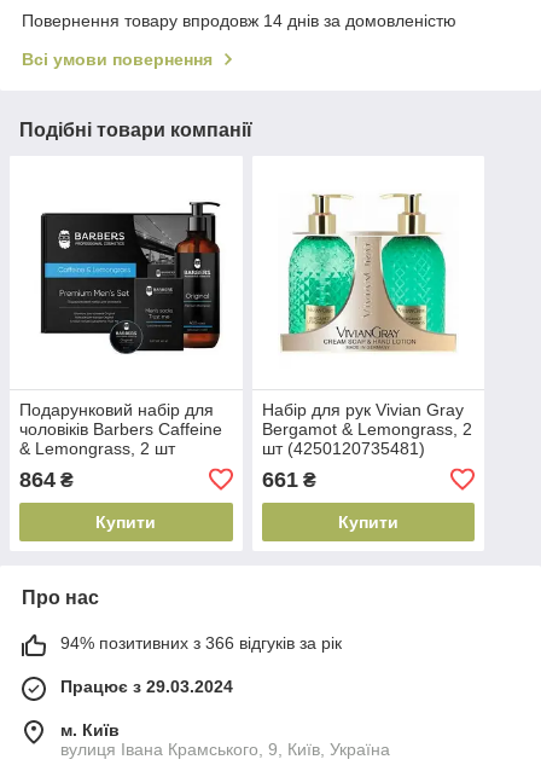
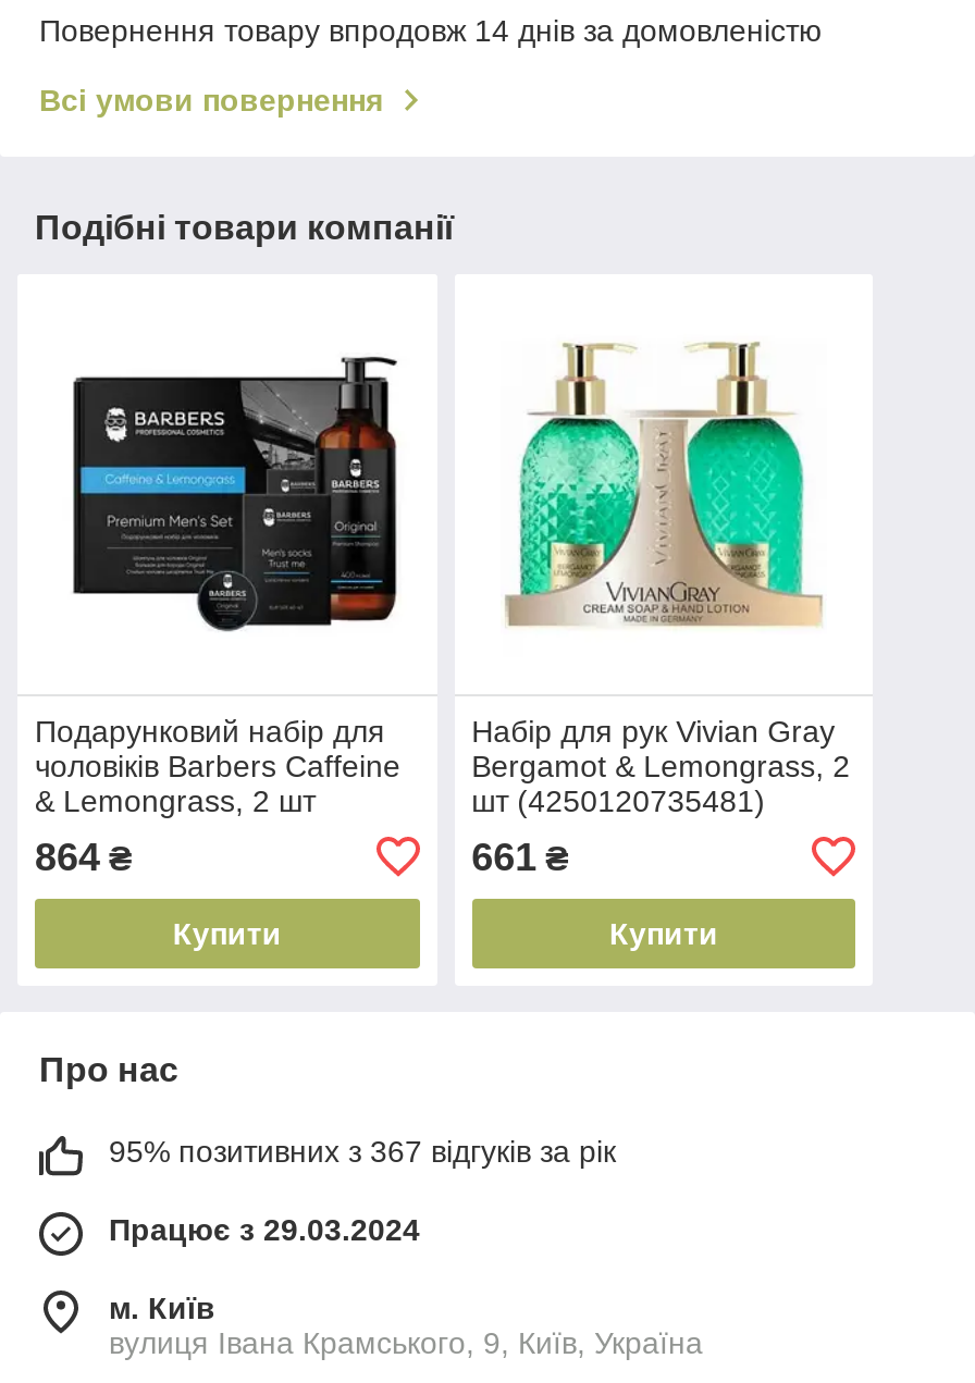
[60,633,342,652] 94% позитивних з 366 відгуків за рік -> [109,1133,616,1168] 95% позитивних з 367 відгуків за рік

